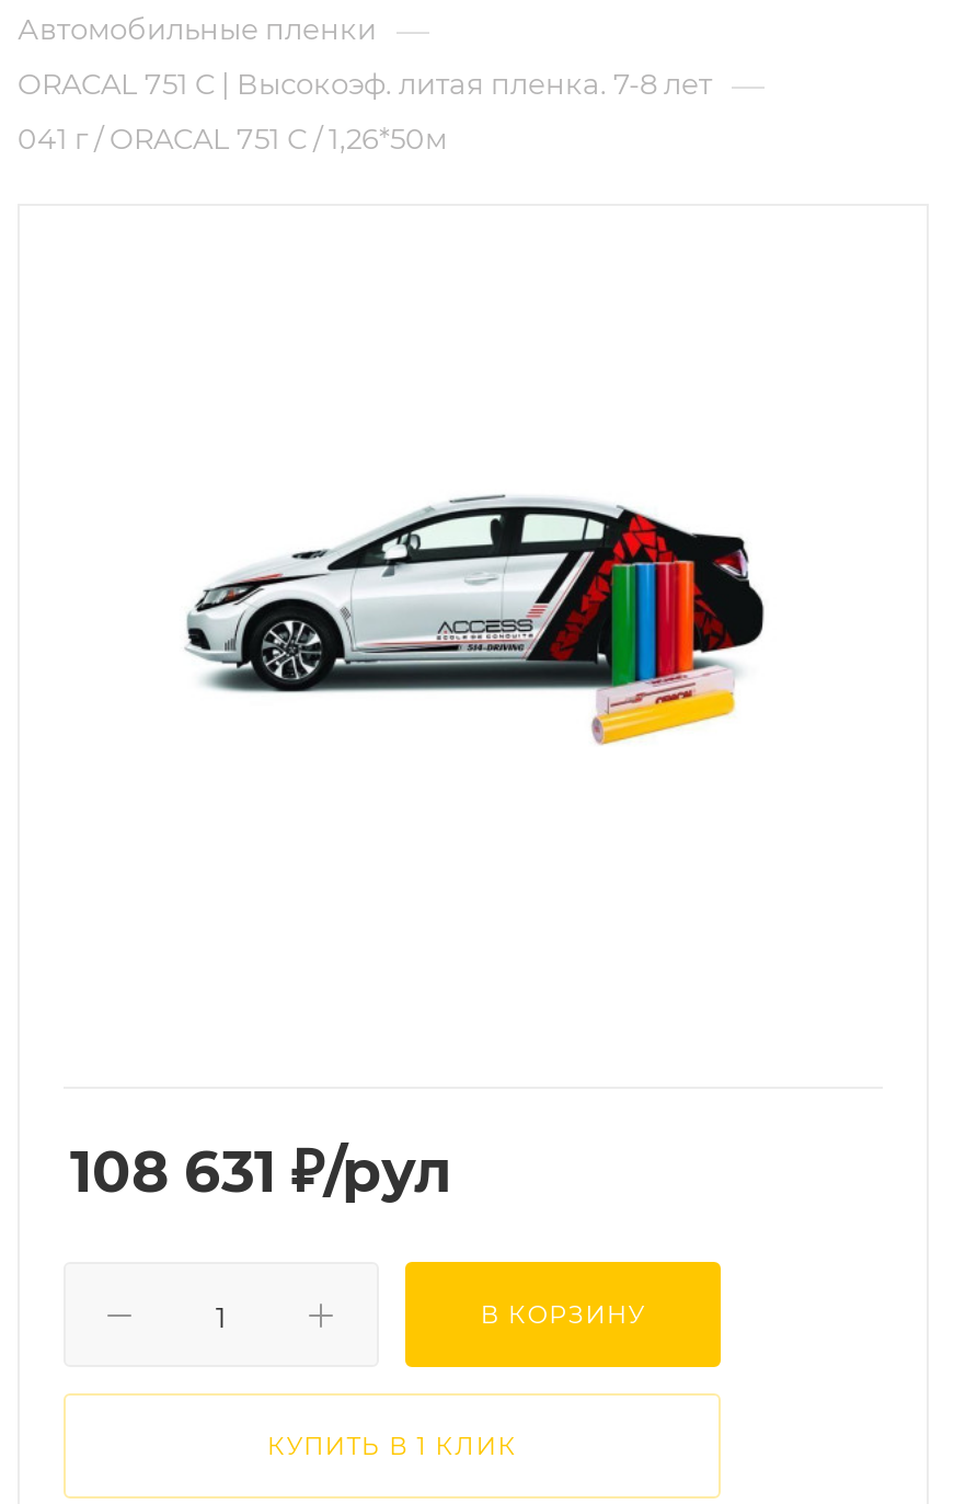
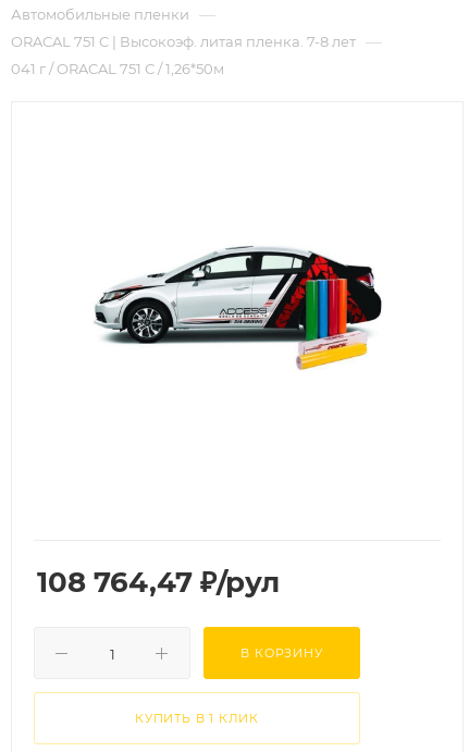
[70,1137,451,1207] 108 631 ₽/рул -> [37,565,280,600] 108 764,47 ₽/рул

